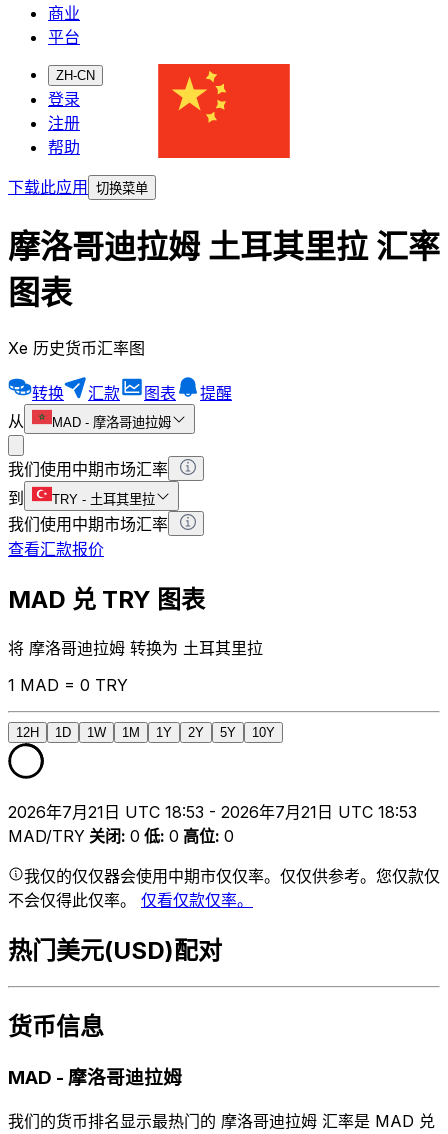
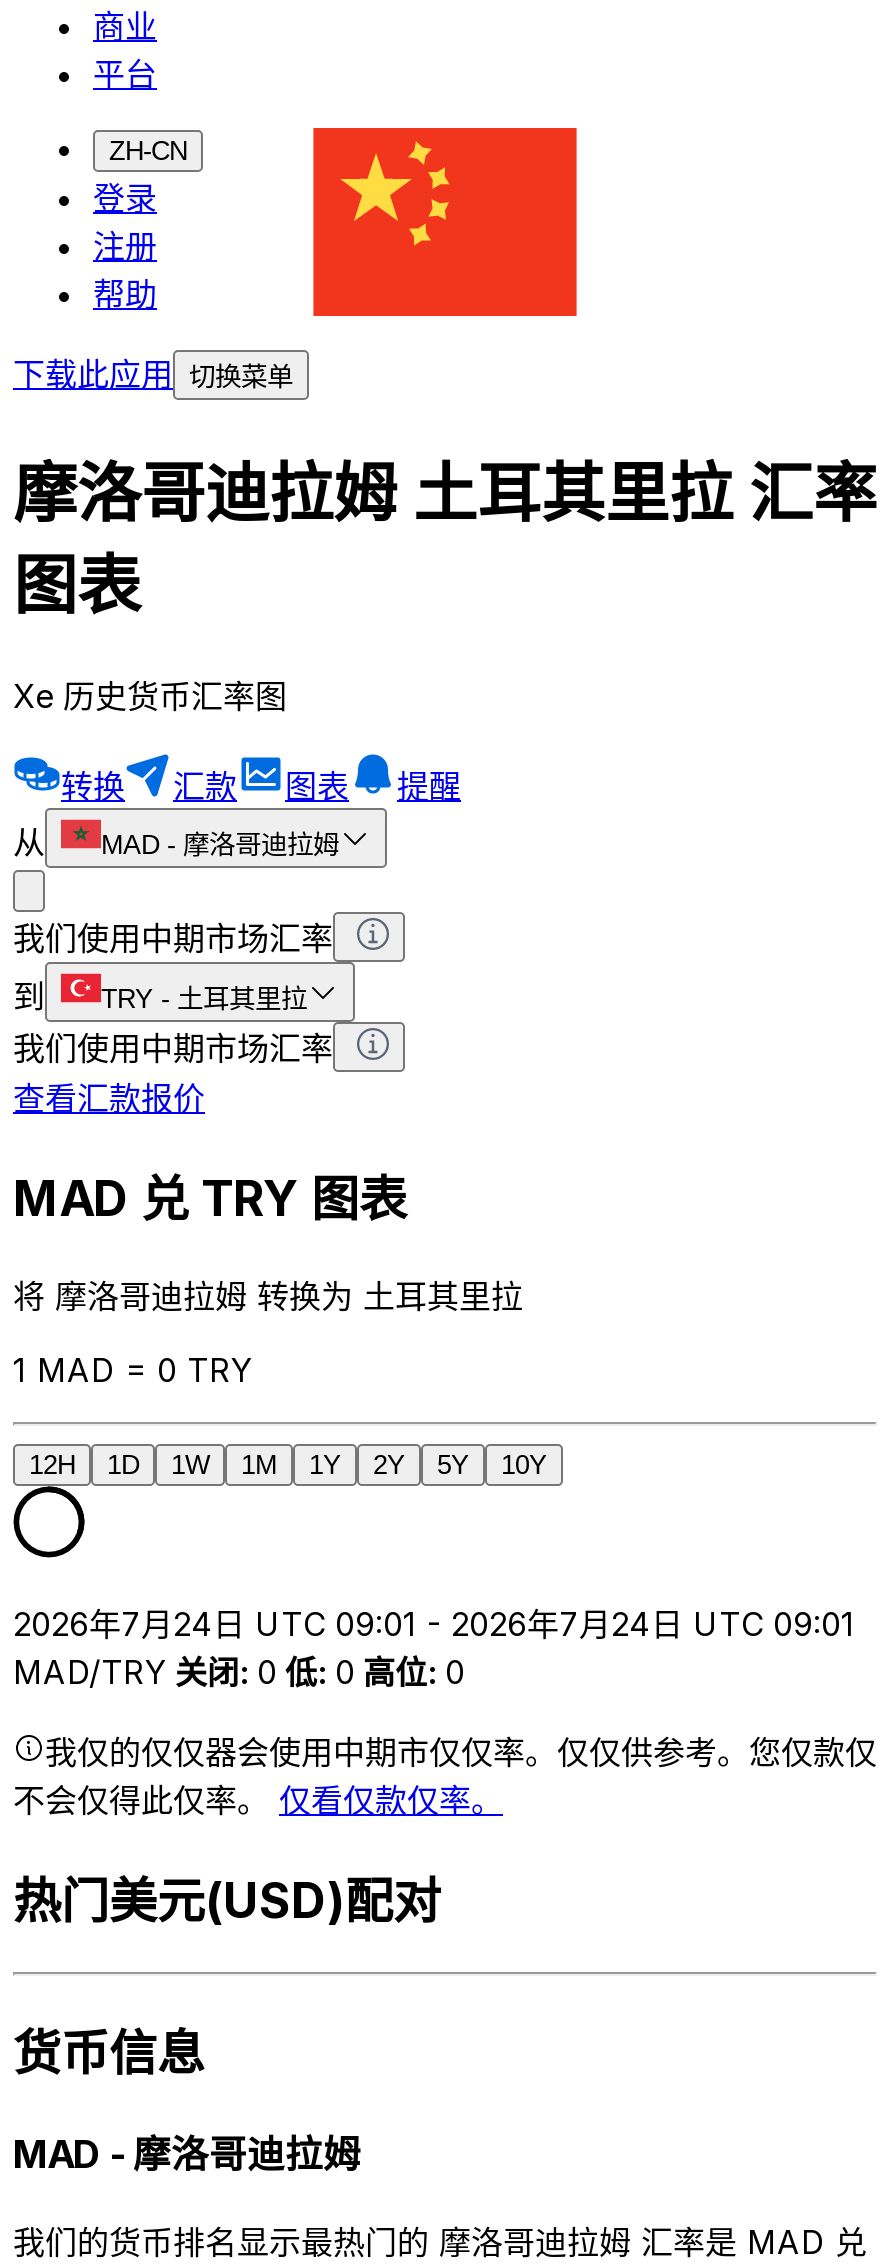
[8,802,417,822] 2026年7月21日 UTC 18:53 - 2026年7月21日 UTC 18:53 -> [13,1603,855,1643] 2026年7月24日 UTC 09:01 - 2026年7月24日 UTC 09:01

